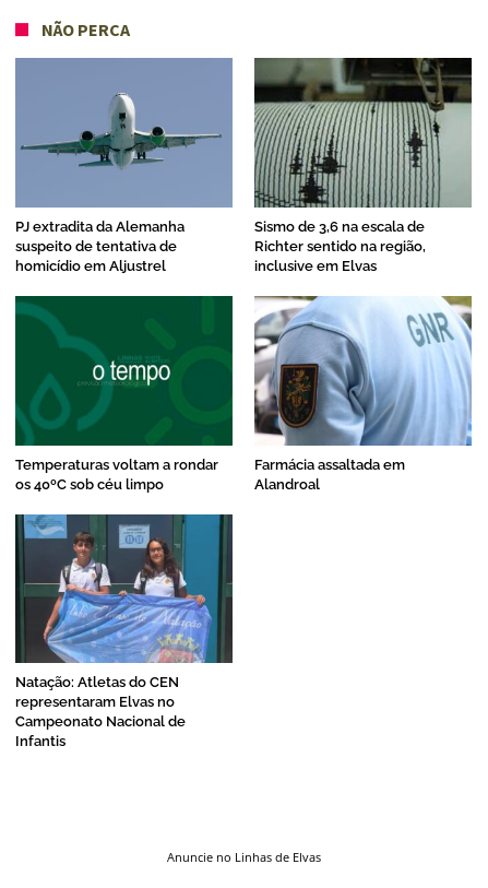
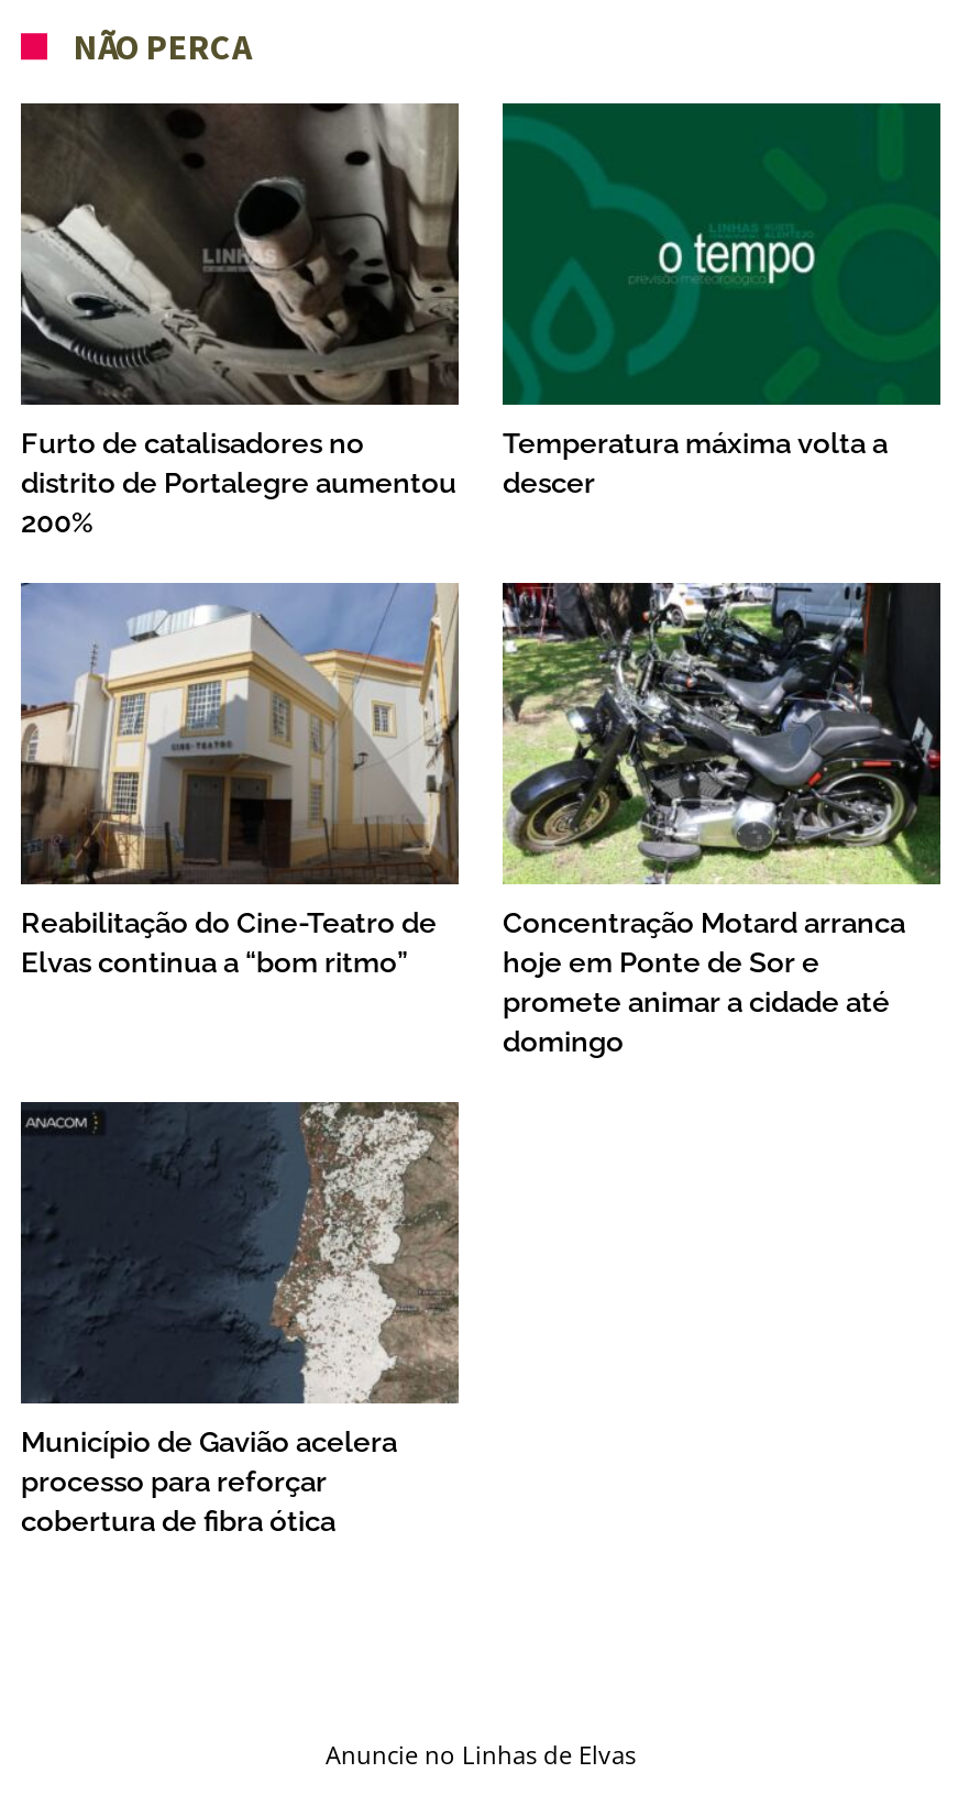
[15,58,233,274] [image] | PJ extradita da Alemanha | suspeito de tentativa de | homicídio em Aljustrel -> [19,101,461,538] [image] | Furto de catalisadores no | distrito de Portalegre aumentou | 200%
[254,57,472,274] [image] | Sismo de 3,6 na escala de | Richter sentido na região, | inclusive em Elvas -> [503,101,940,499] [image] | Temperatura máxima volta a | descer
[15,295,234,492] [image] | Temperaturas voltam a rondar | os 40ºC sob céu limpo -> [19,583,461,978] [image] | Reabilitação do Cine-Teatro de | Elvas continua a “bom ritmo”
[253,295,473,492] [image] | Farmácia assaltada em | Alandroal -> [500,581,943,1057] [image] | Concentração Motard arranca | hoje em Ponte de Sor e | promete animar a cidade até | domingo
[14,513,234,750] [image] | Natação: Atletas do CEN | representaram Elvas no | Campeonato Nacional de | Infantis -> [21,1062,461,1537] [image] | Município de Gavião acelera | processo para reforçar | cobertura de fibra ótica

